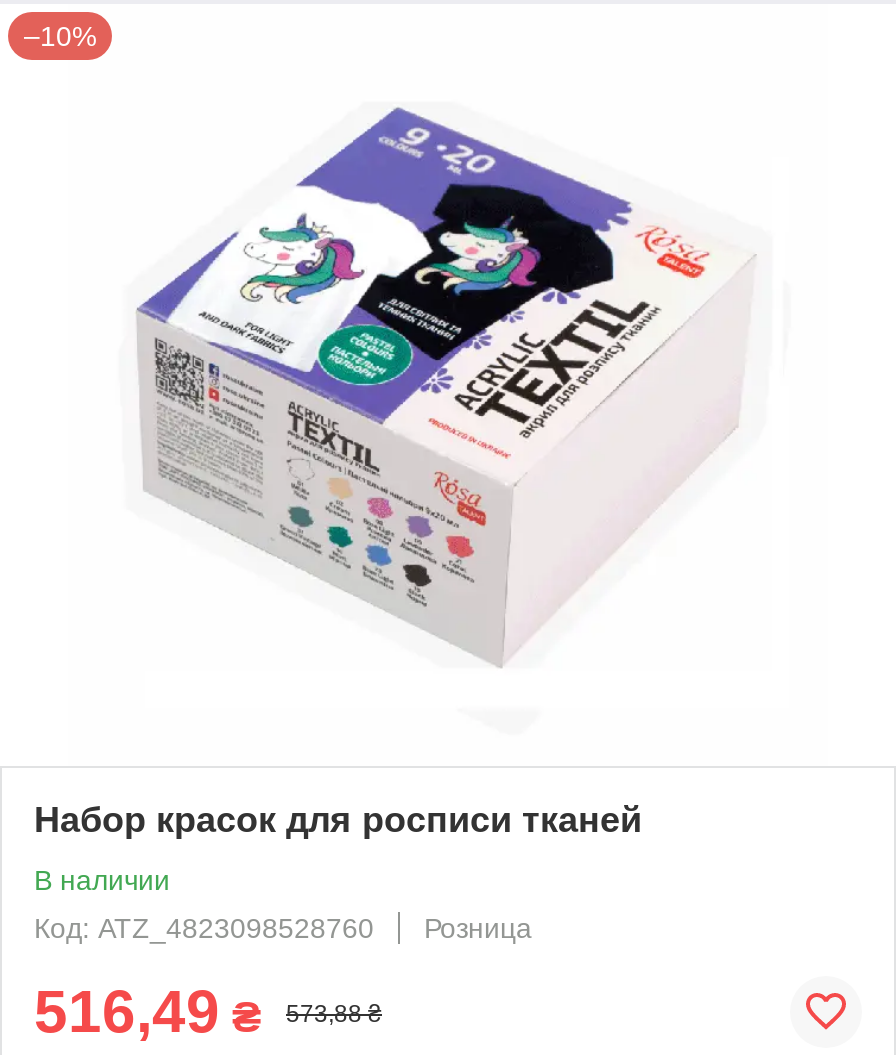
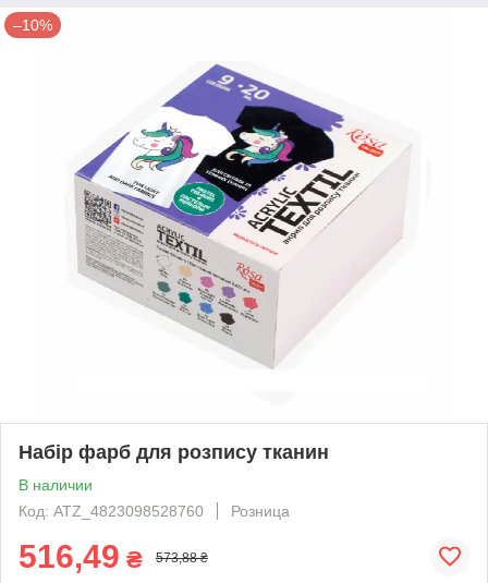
[34,800,642,840] Набор красок для росписи тканей -> [19,441,329,463] Набір фарб для розпису тканин

